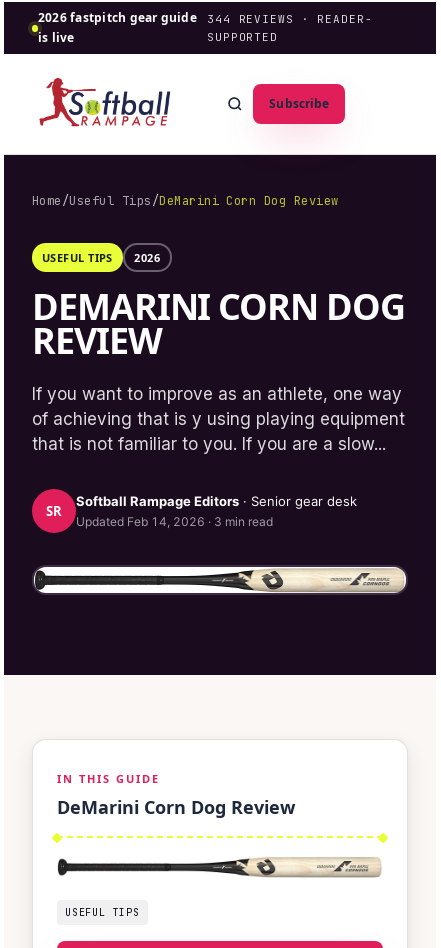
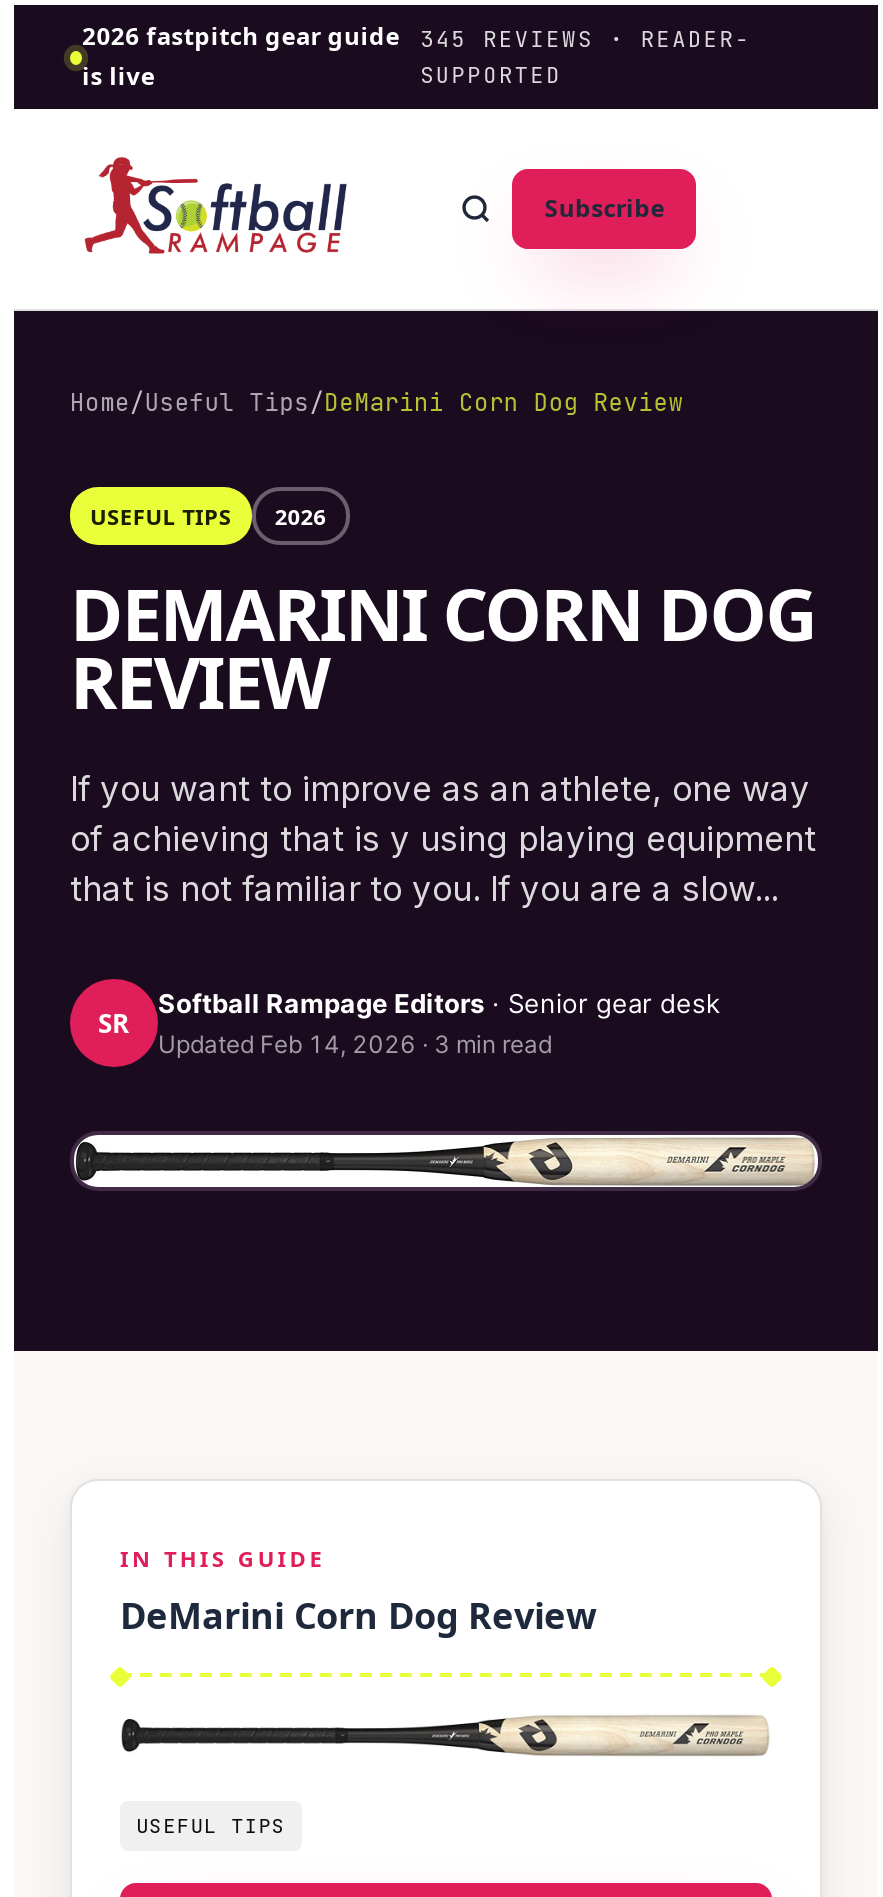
[207,12,372,26] 344 REVIEWS · READER- -> [420,25,751,53] 345 REVIEWS · READER-

